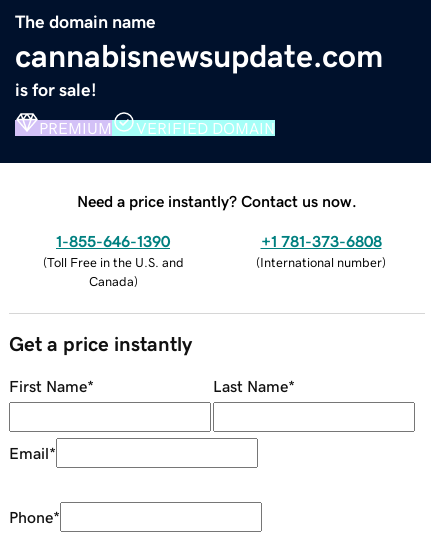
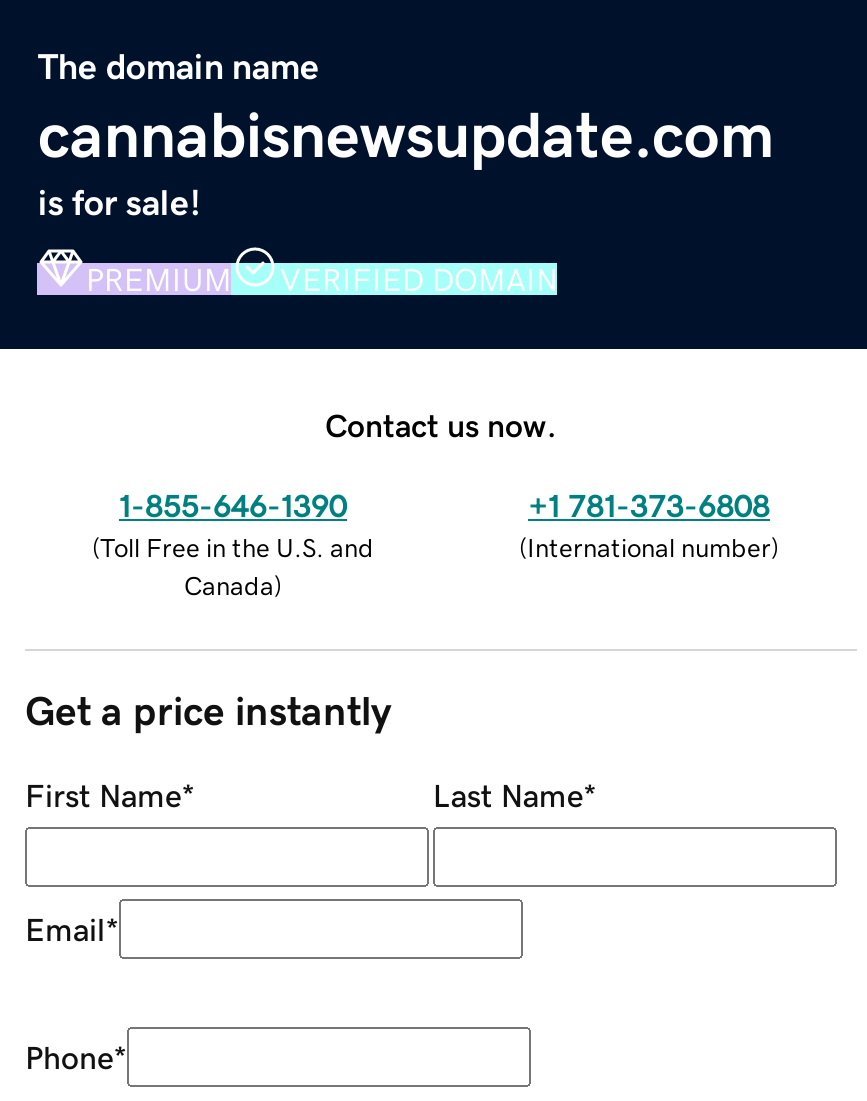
[77,193,357,209] Need a price instantly? Contact us now. -> [325,408,557,440] Contact us now.

